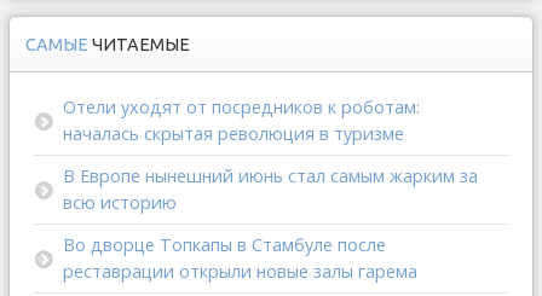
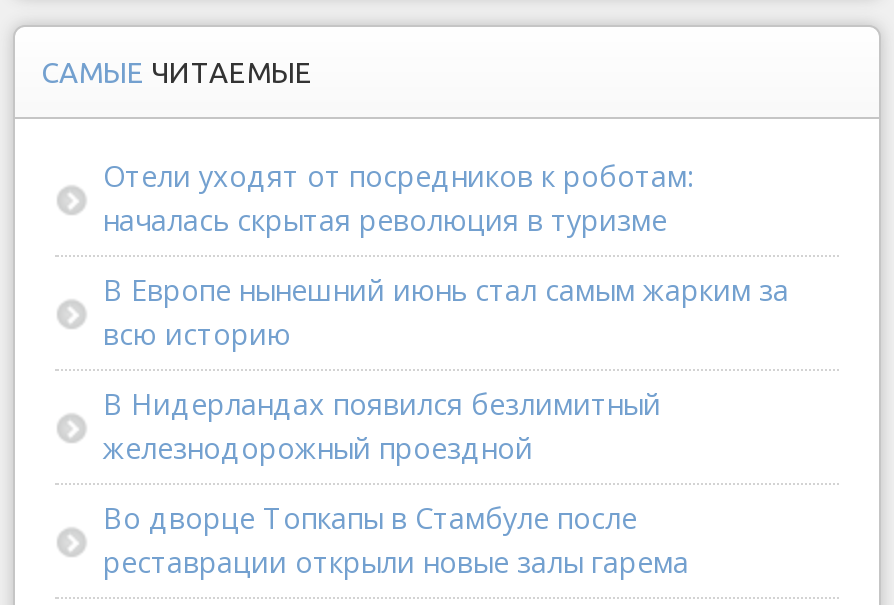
none -> [103,386,661,468] В Нидерландах появился безлимитный | железнодорожный проездной

